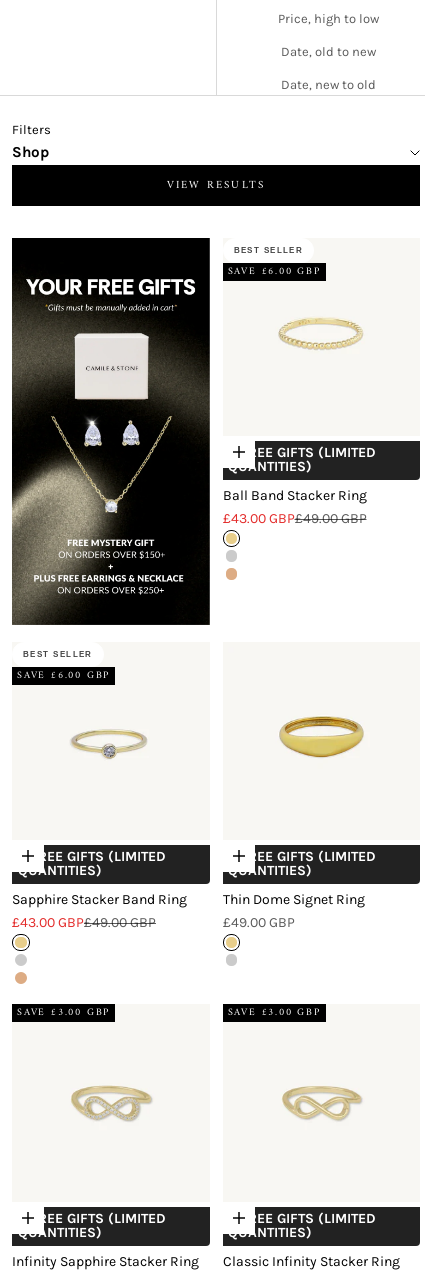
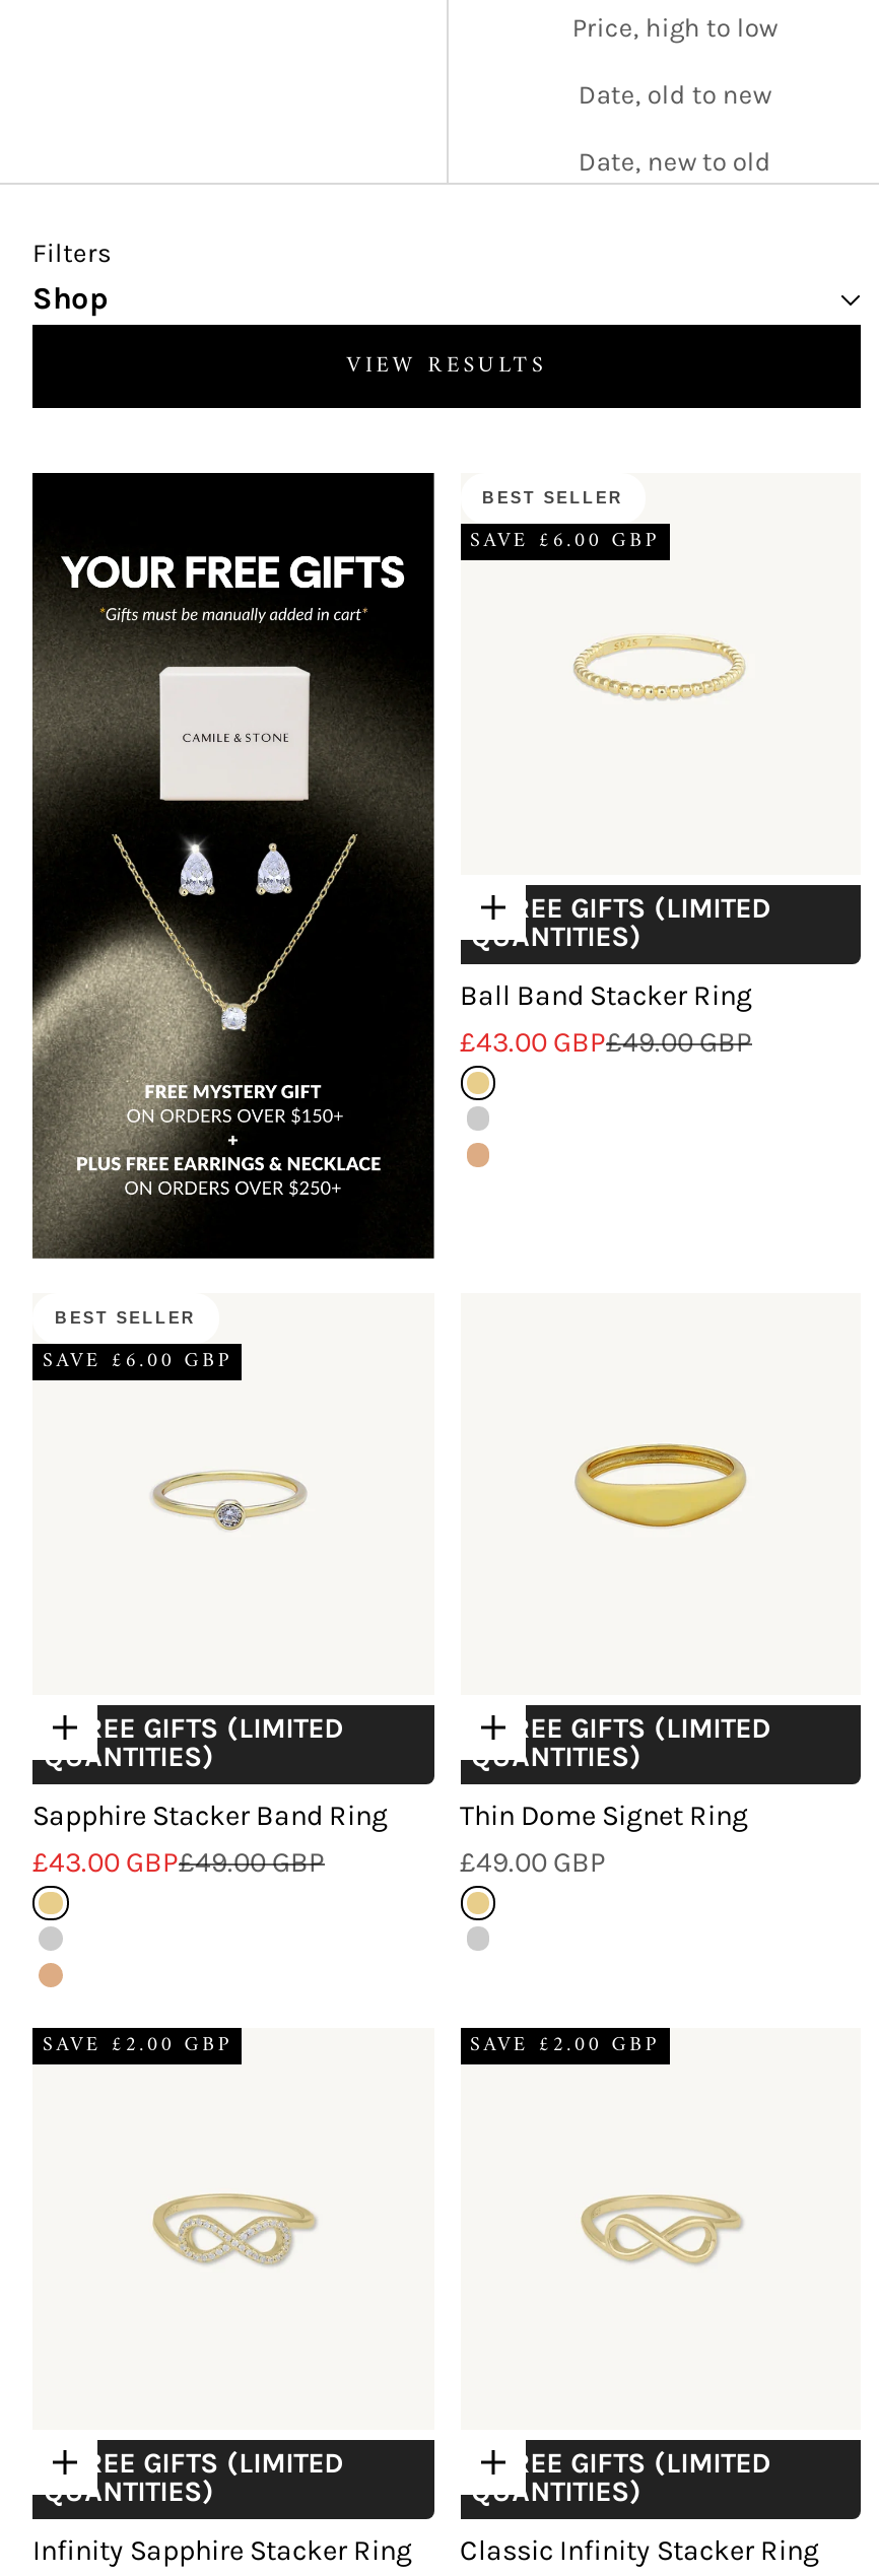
[17,1004,110,1021] SAVE £3.00 GBP -> [43,2028,232,2063] SAVE £2.00 GBP
[227,1004,321,1021] SAVE £3.00 GBP -> [470,2028,659,2063] SAVE £2.00 GBP

